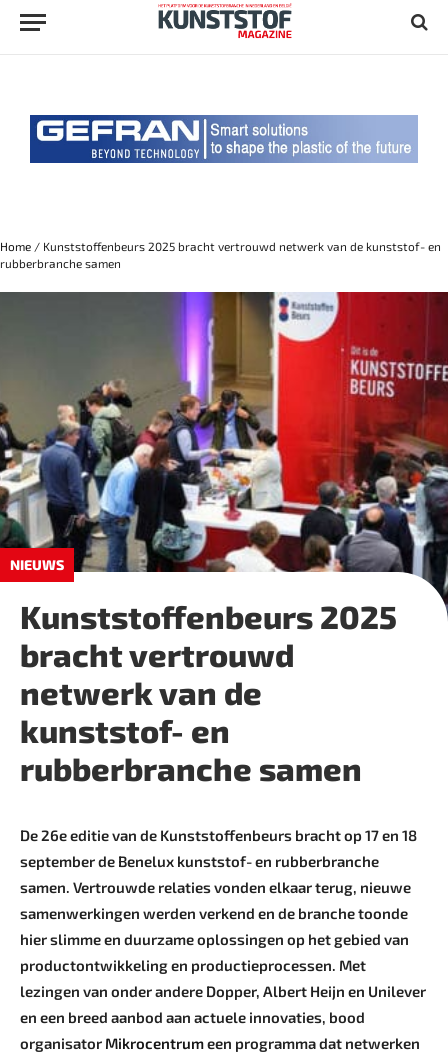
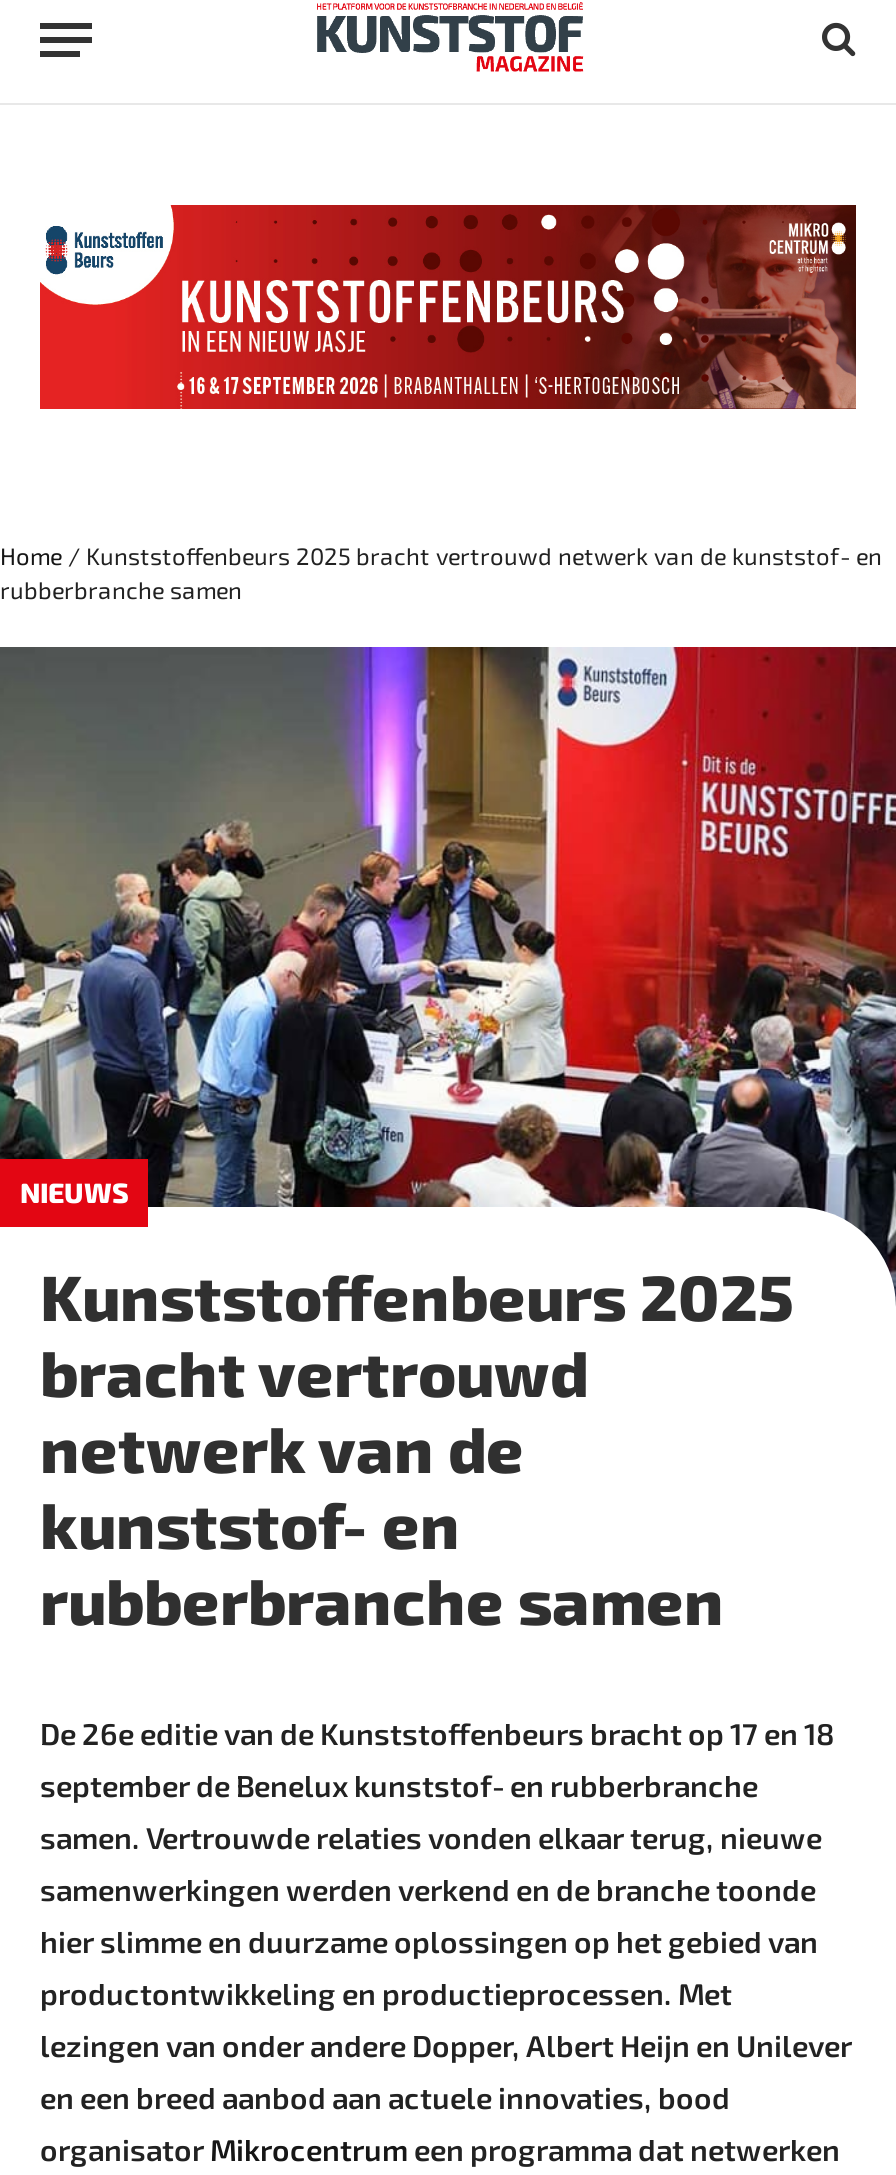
[20,105,428,173] [image] -> [38,203,858,411] [image]

